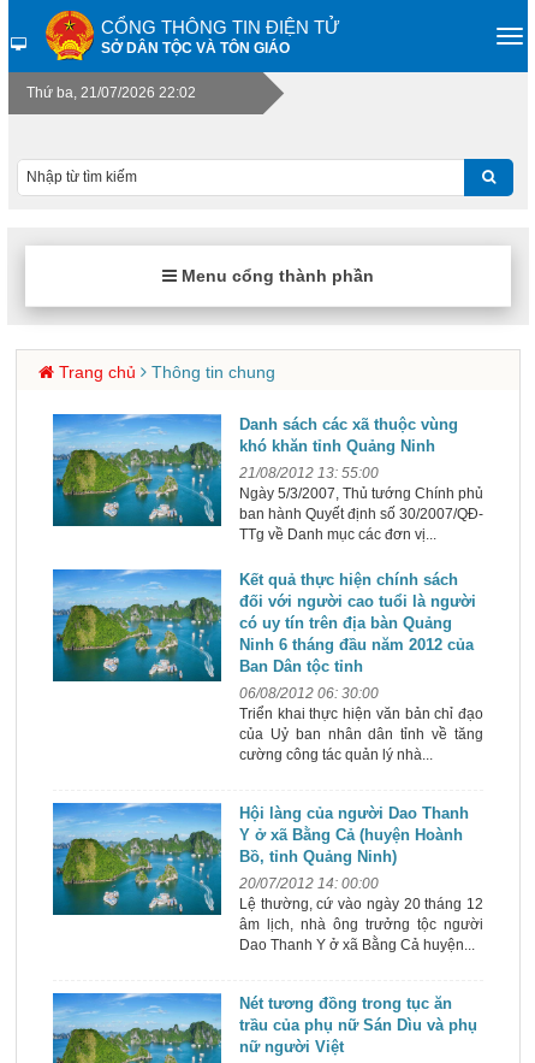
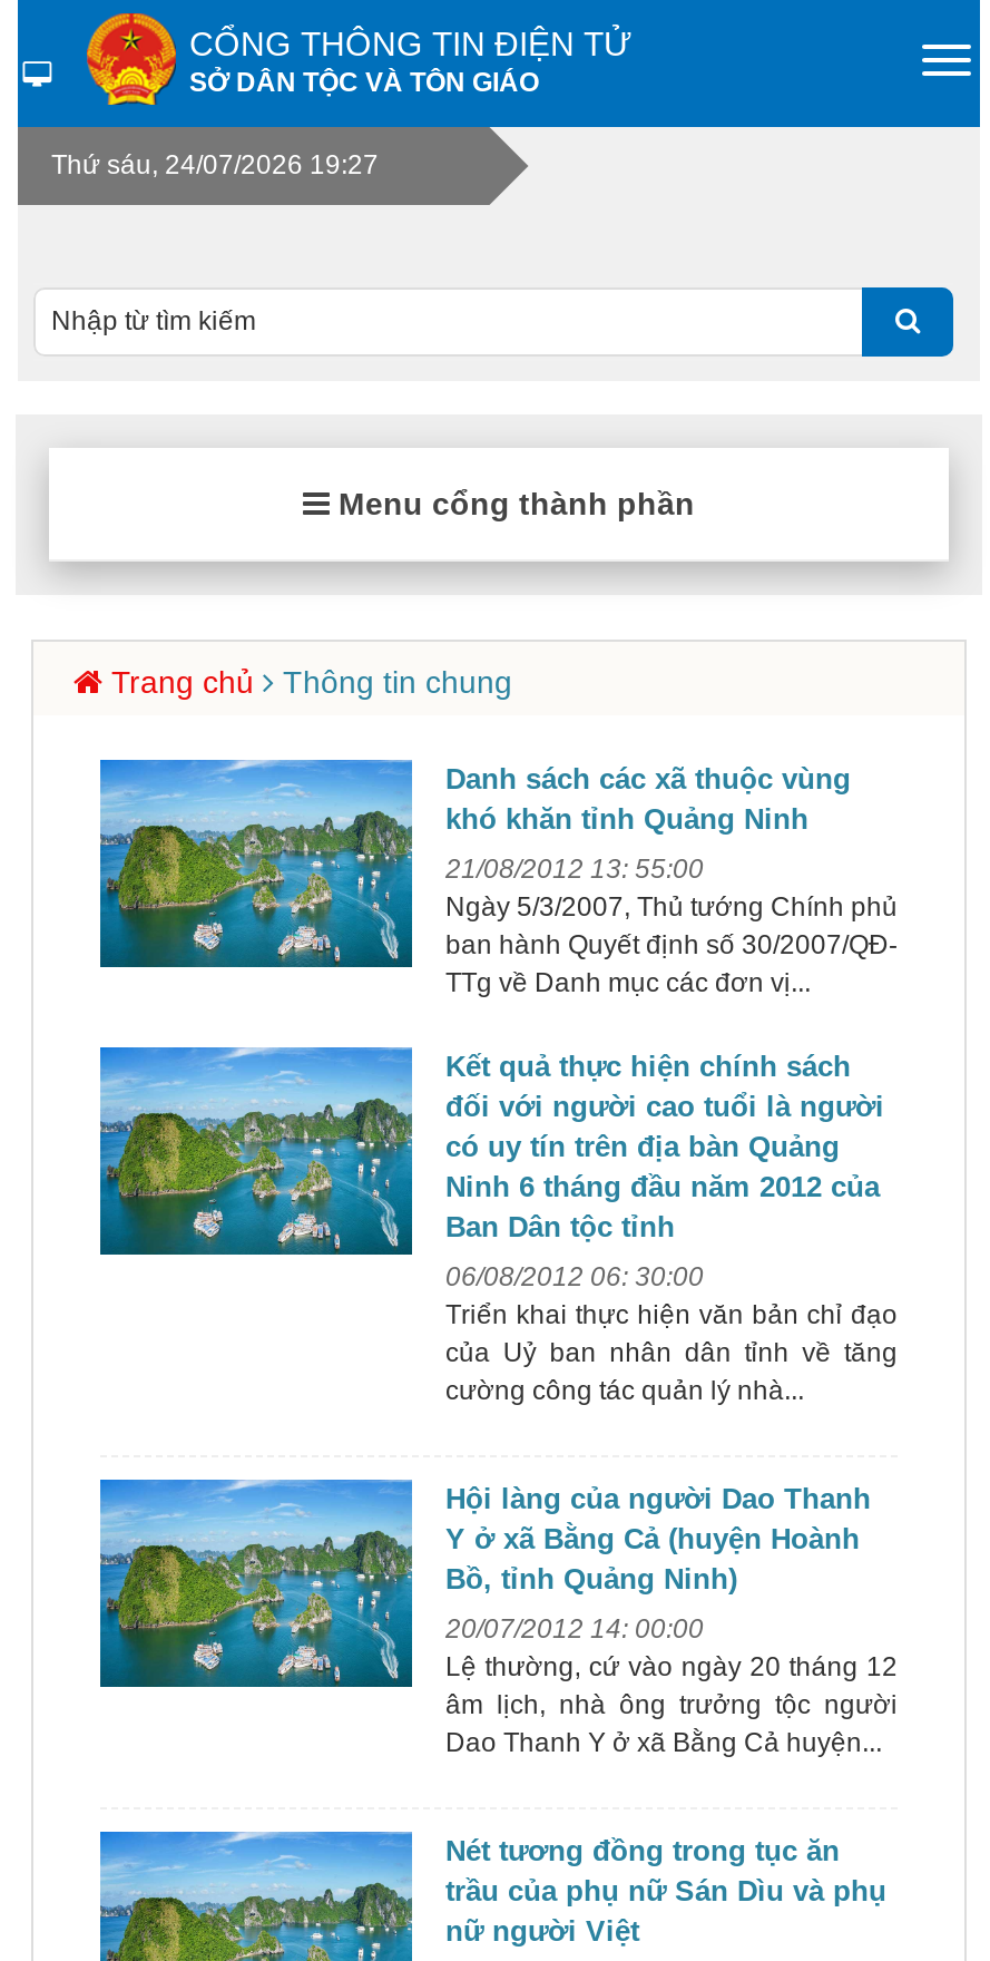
[26,84,196,101] Thứ ba, 21/07/2026 22:02 -> [51,149,379,181] Thứ sáu, 24/07/2026 19:27

